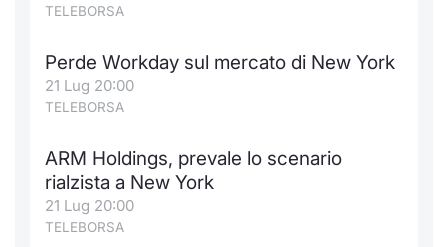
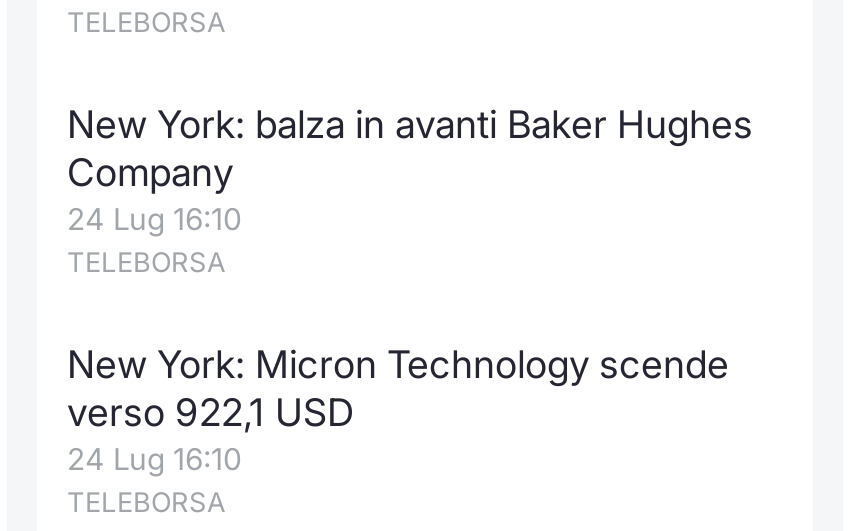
[45,51,395,95] Perde Workday sul mercato di New York | 21 Lug 20:00 -> [67,102,753,238] New York: balza in avanti Baker Hughes | Company | 24 Lug 16:10
[45,147,342,215] ARM Holdings, prevale lo scenario | rialzista a New York | 21 Lug 20:00 -> [67,342,729,478] New York: Micron Technology scende | verso 922,1 USD | 24 Lug 16:10

